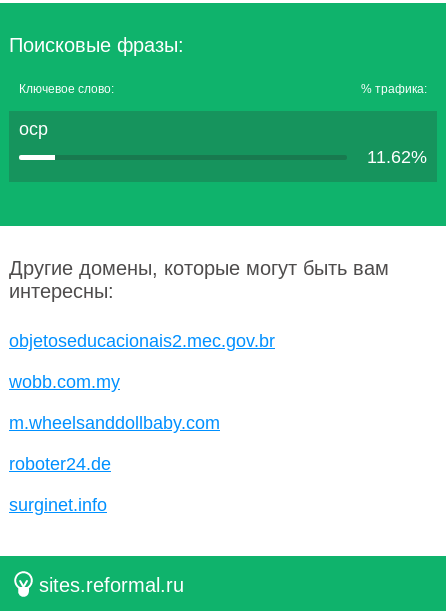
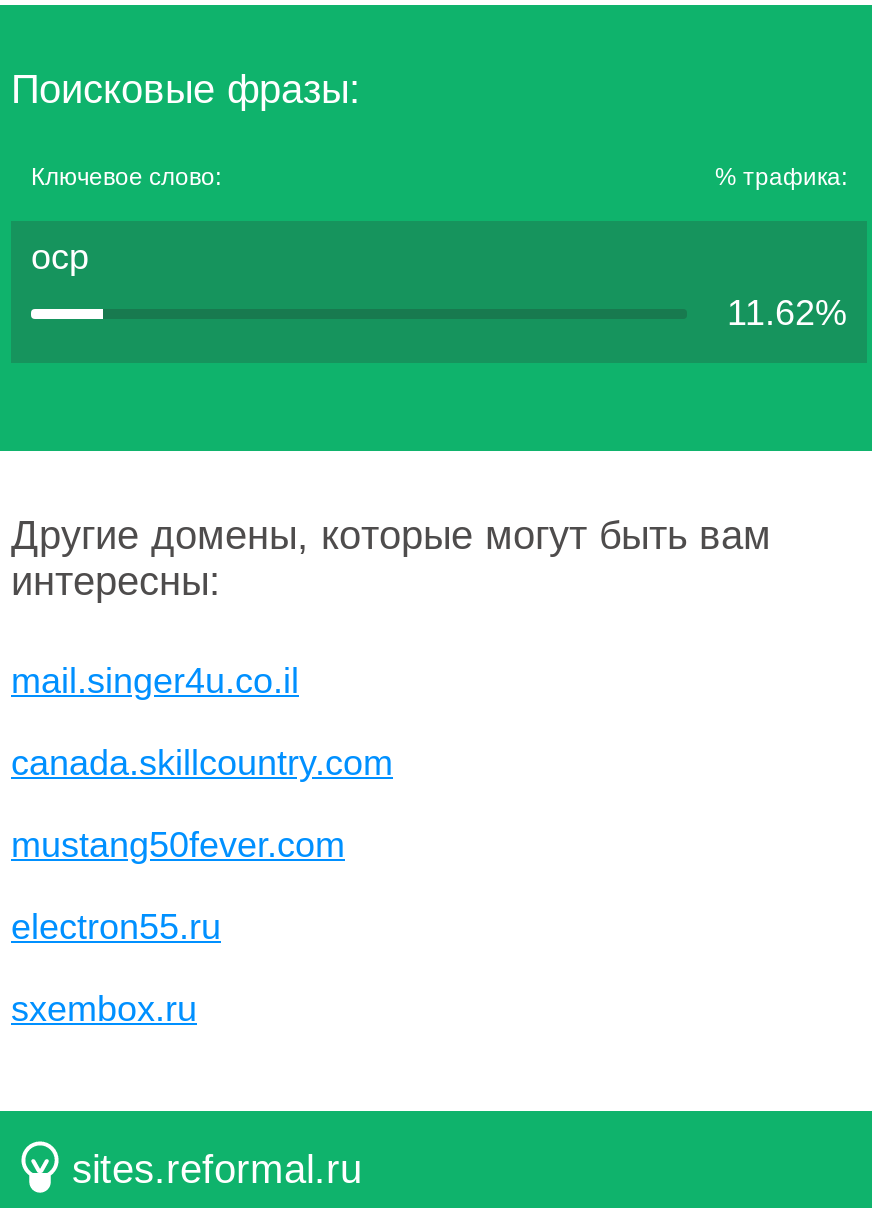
[9,331,275,351] objetoseducacionais2.mec.gov.br -> [11,661,299,701] mail.singer4u.co.il
[9,372,120,392] wobb.com.my -> [11,743,393,783] canada.skillcountry.com
[9,413,220,433] m.wheelsanddollbaby.com -> [11,825,345,865] mustang50fever.com
[9,454,111,474] roboter24.de -> [11,907,221,947] electron55.ru
[9,495,107,515] surginet.info -> [11,989,197,1029] sxembox.ru

